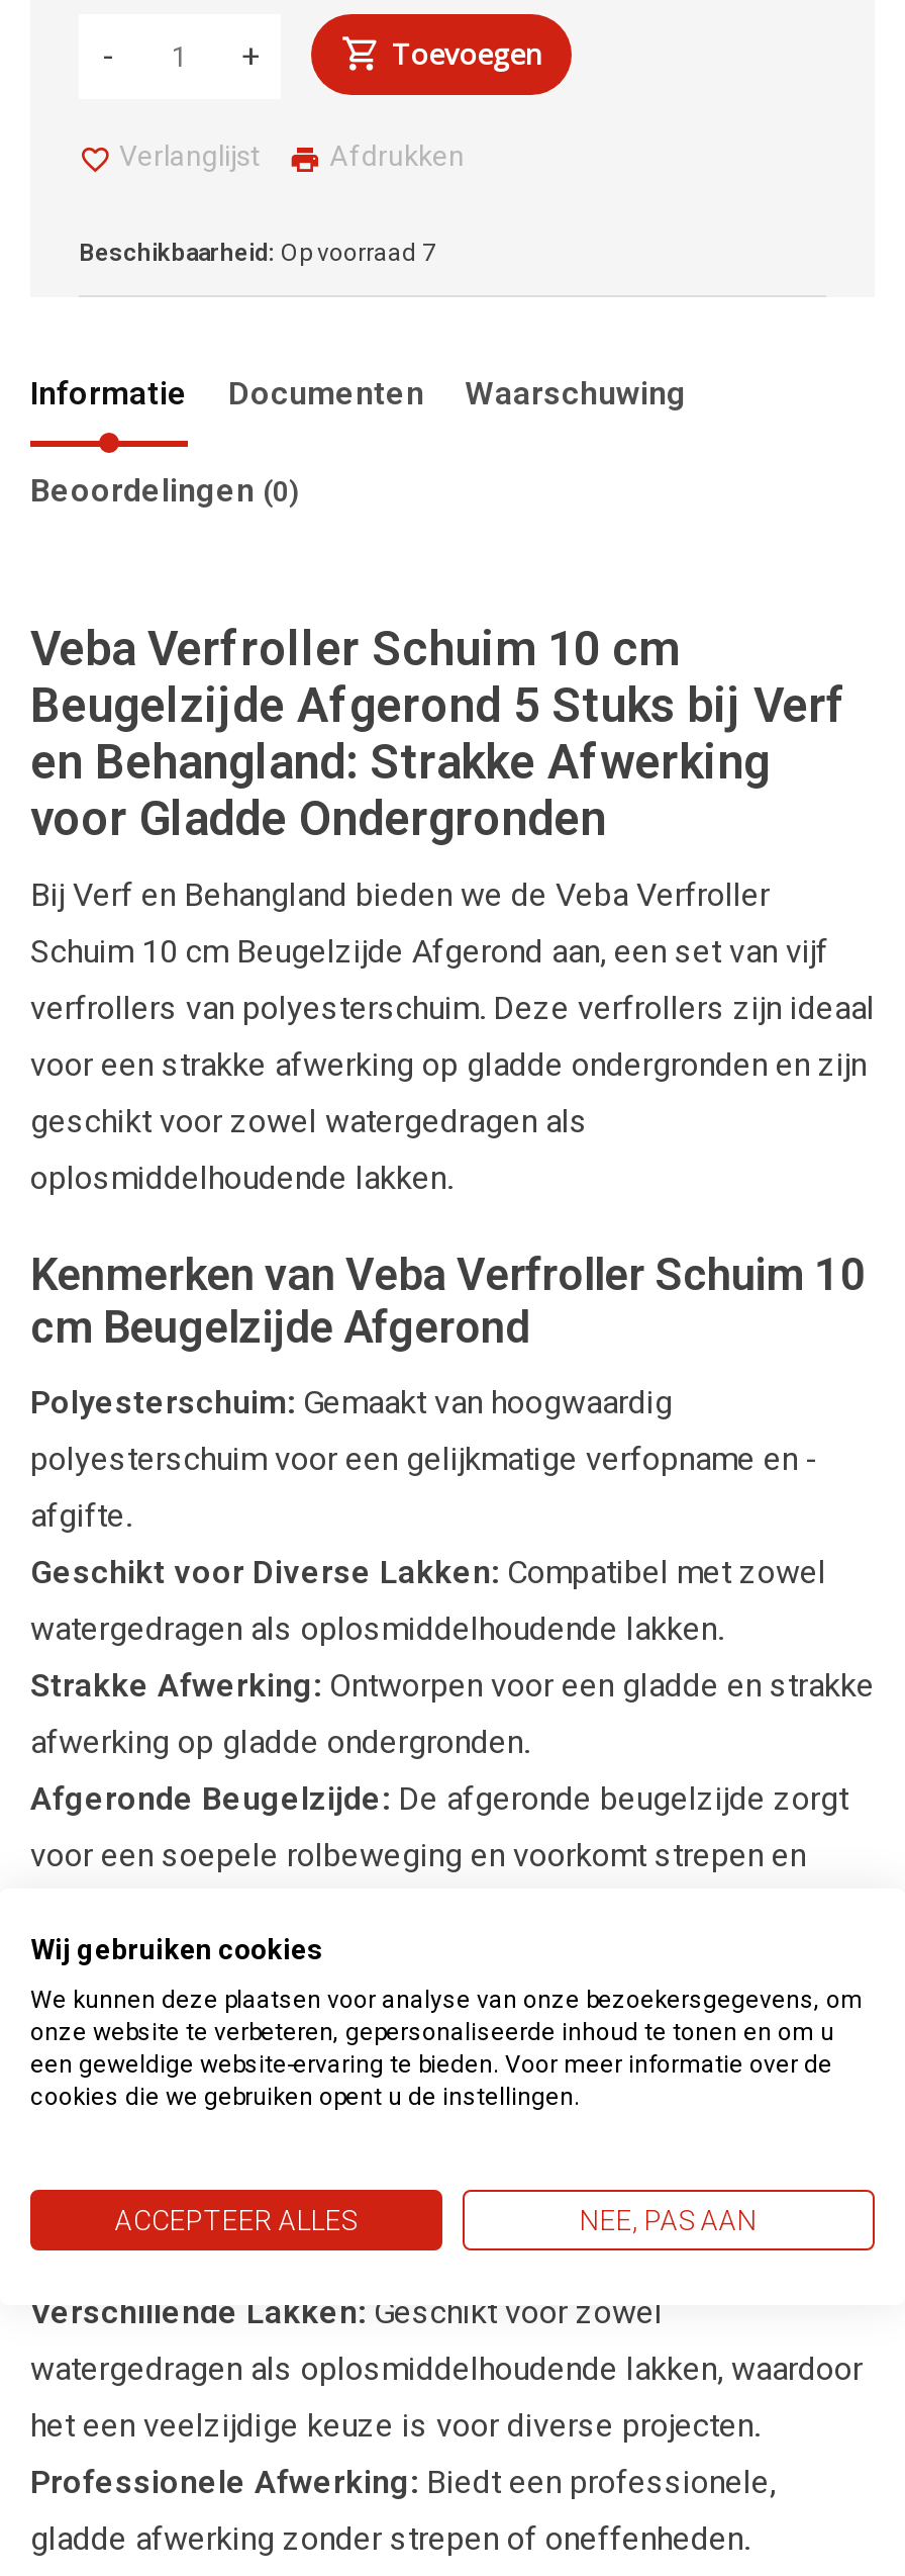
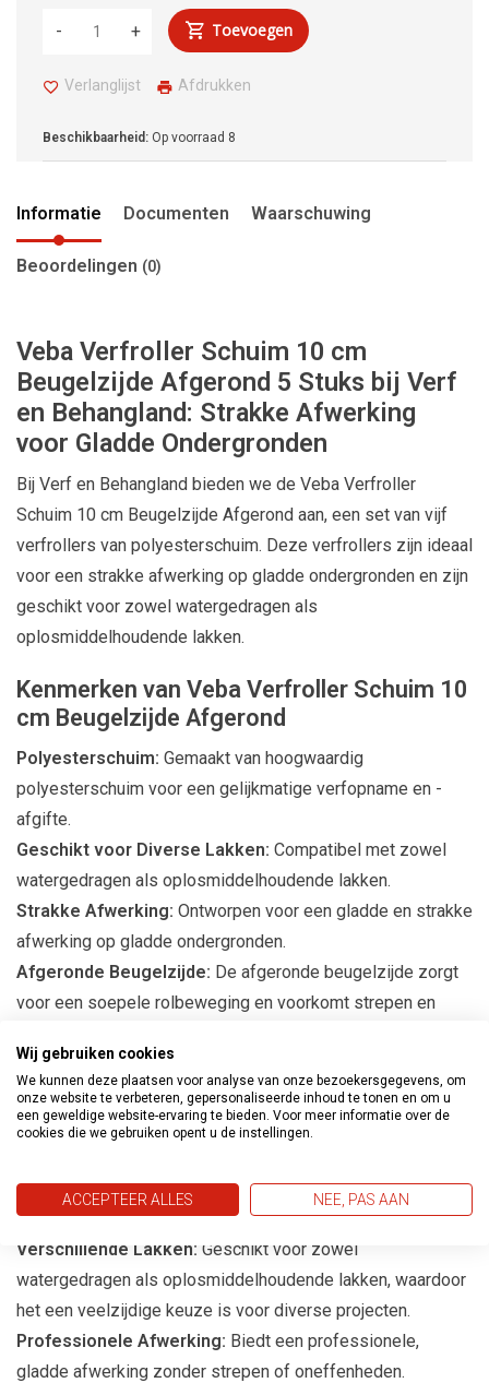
[79,239,436,268] Beschikbaarheid: Op voorraad 7 -> [43,130,236,146] Beschikbaarheid: Op voorraad 8

